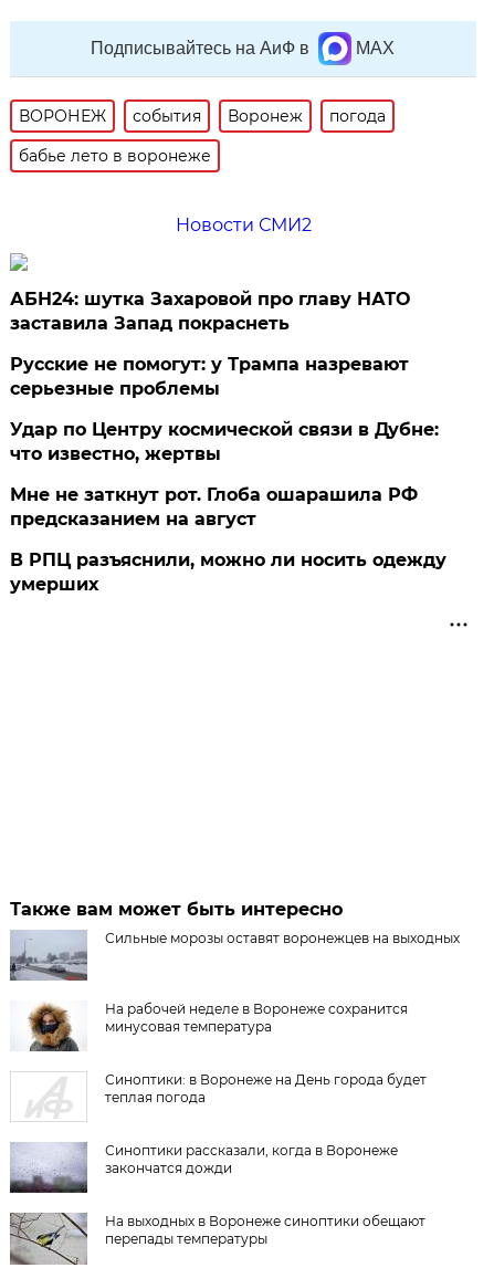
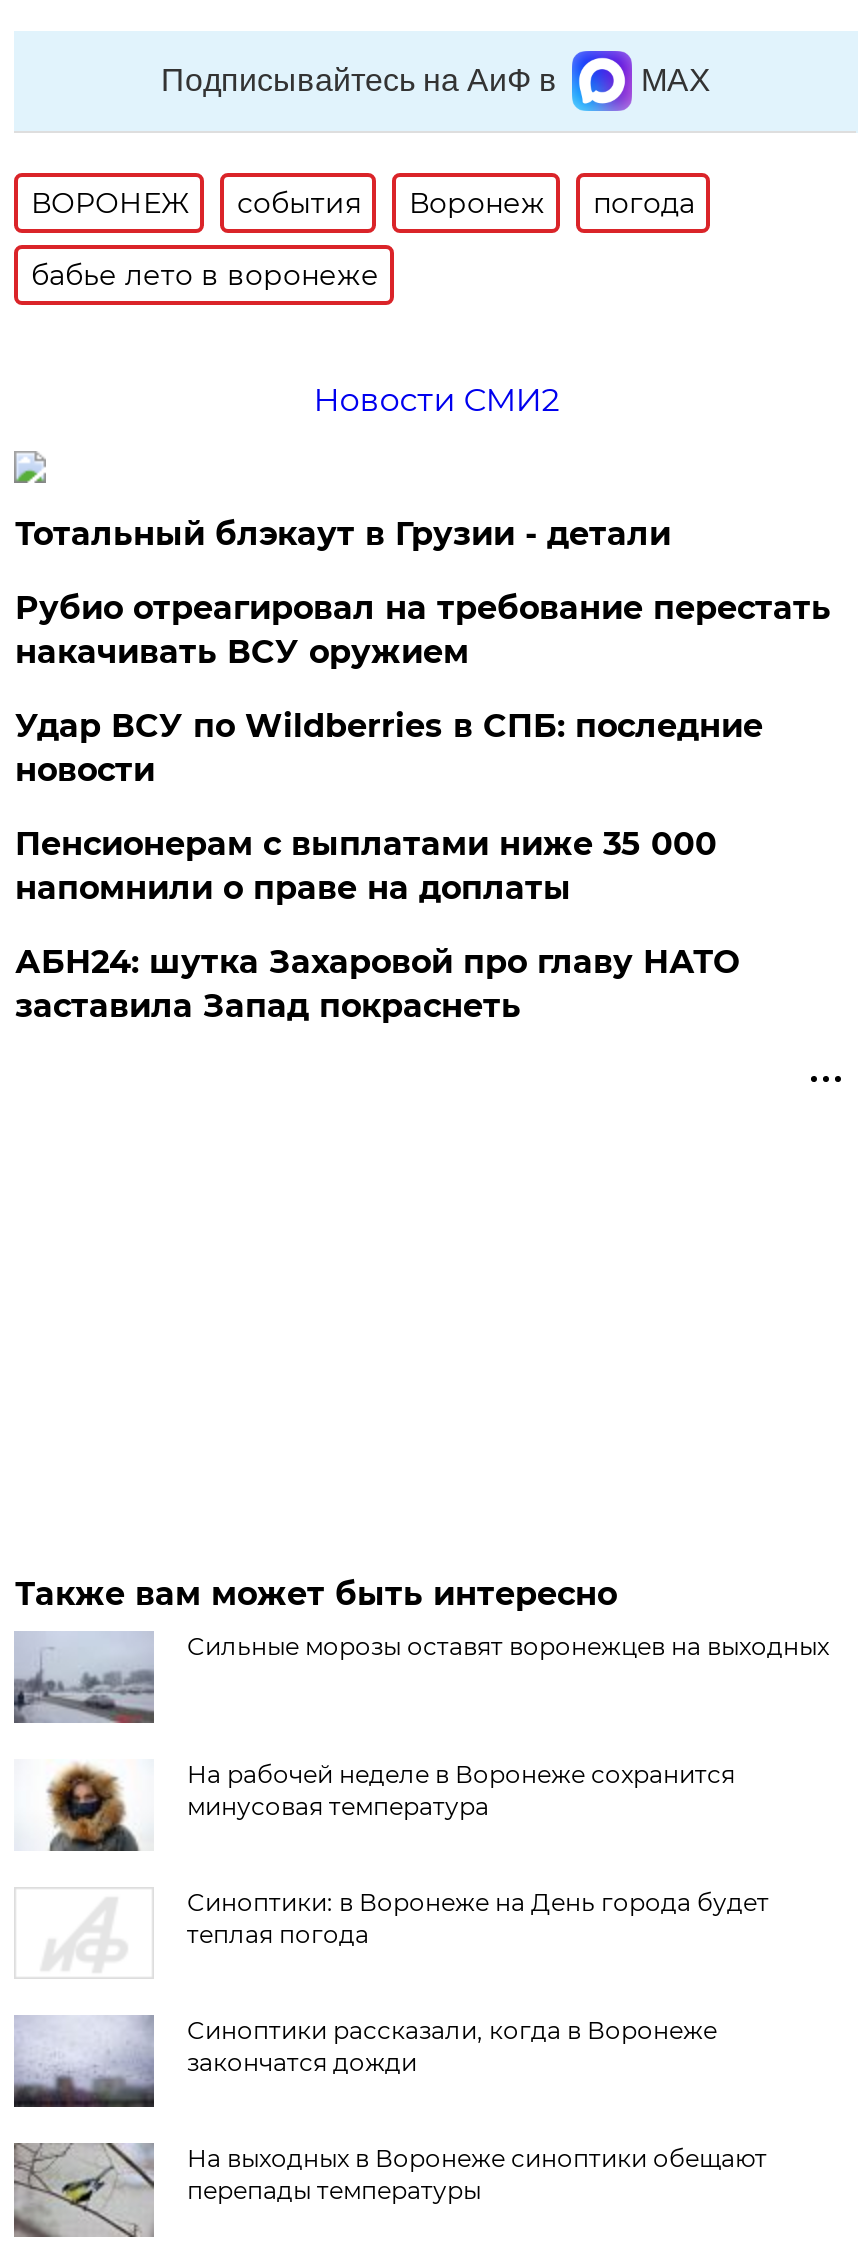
none -> [15,515,831,907] Тотальный блэкаут в Грузии - детали | Рубио отреагировал на требование перестать | накачивать ВСУ оружием | Удар ВСУ по Wildberries в СПБ: последние | новости | Пенсионерам с выплатами ниже 35 000 | напомнили о праве на доплаты
moved [10,289,410,334] -> [15,943,739,1025]: АБН24: шутка Захаровой про главу НАТО | заставила Запад покраснеть
[10,354,447,595] Русские не помогут: у Трампа назревают | серьезные проблемы | Удар по Центру космической связи в Дубне: | что известно, жертвы | Мне не заткнут рот. Глоба ошарашила РФ | предсказанием на август | В РПЦ разъяснили, можно ли носить одежду | умерших -> none

